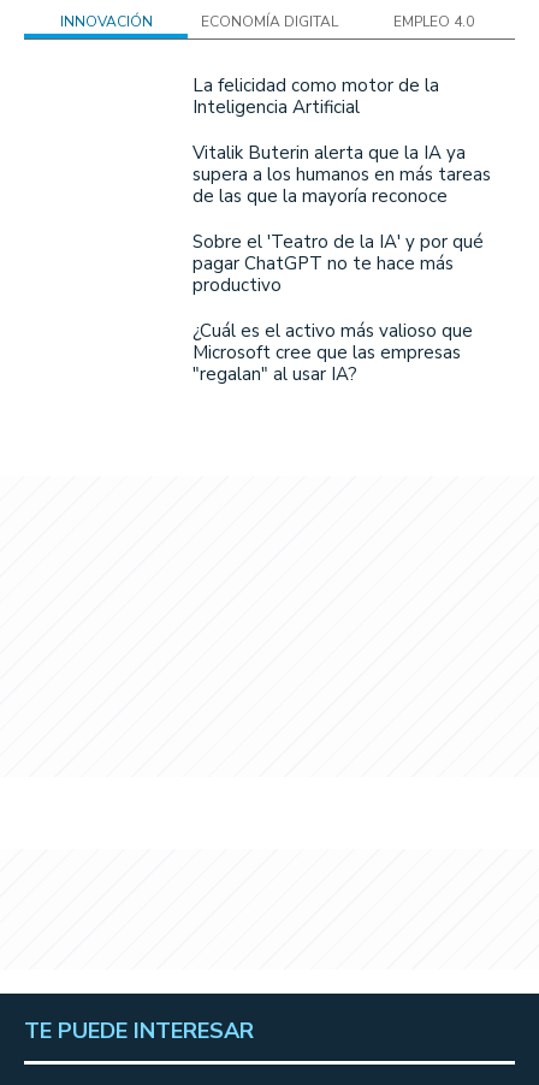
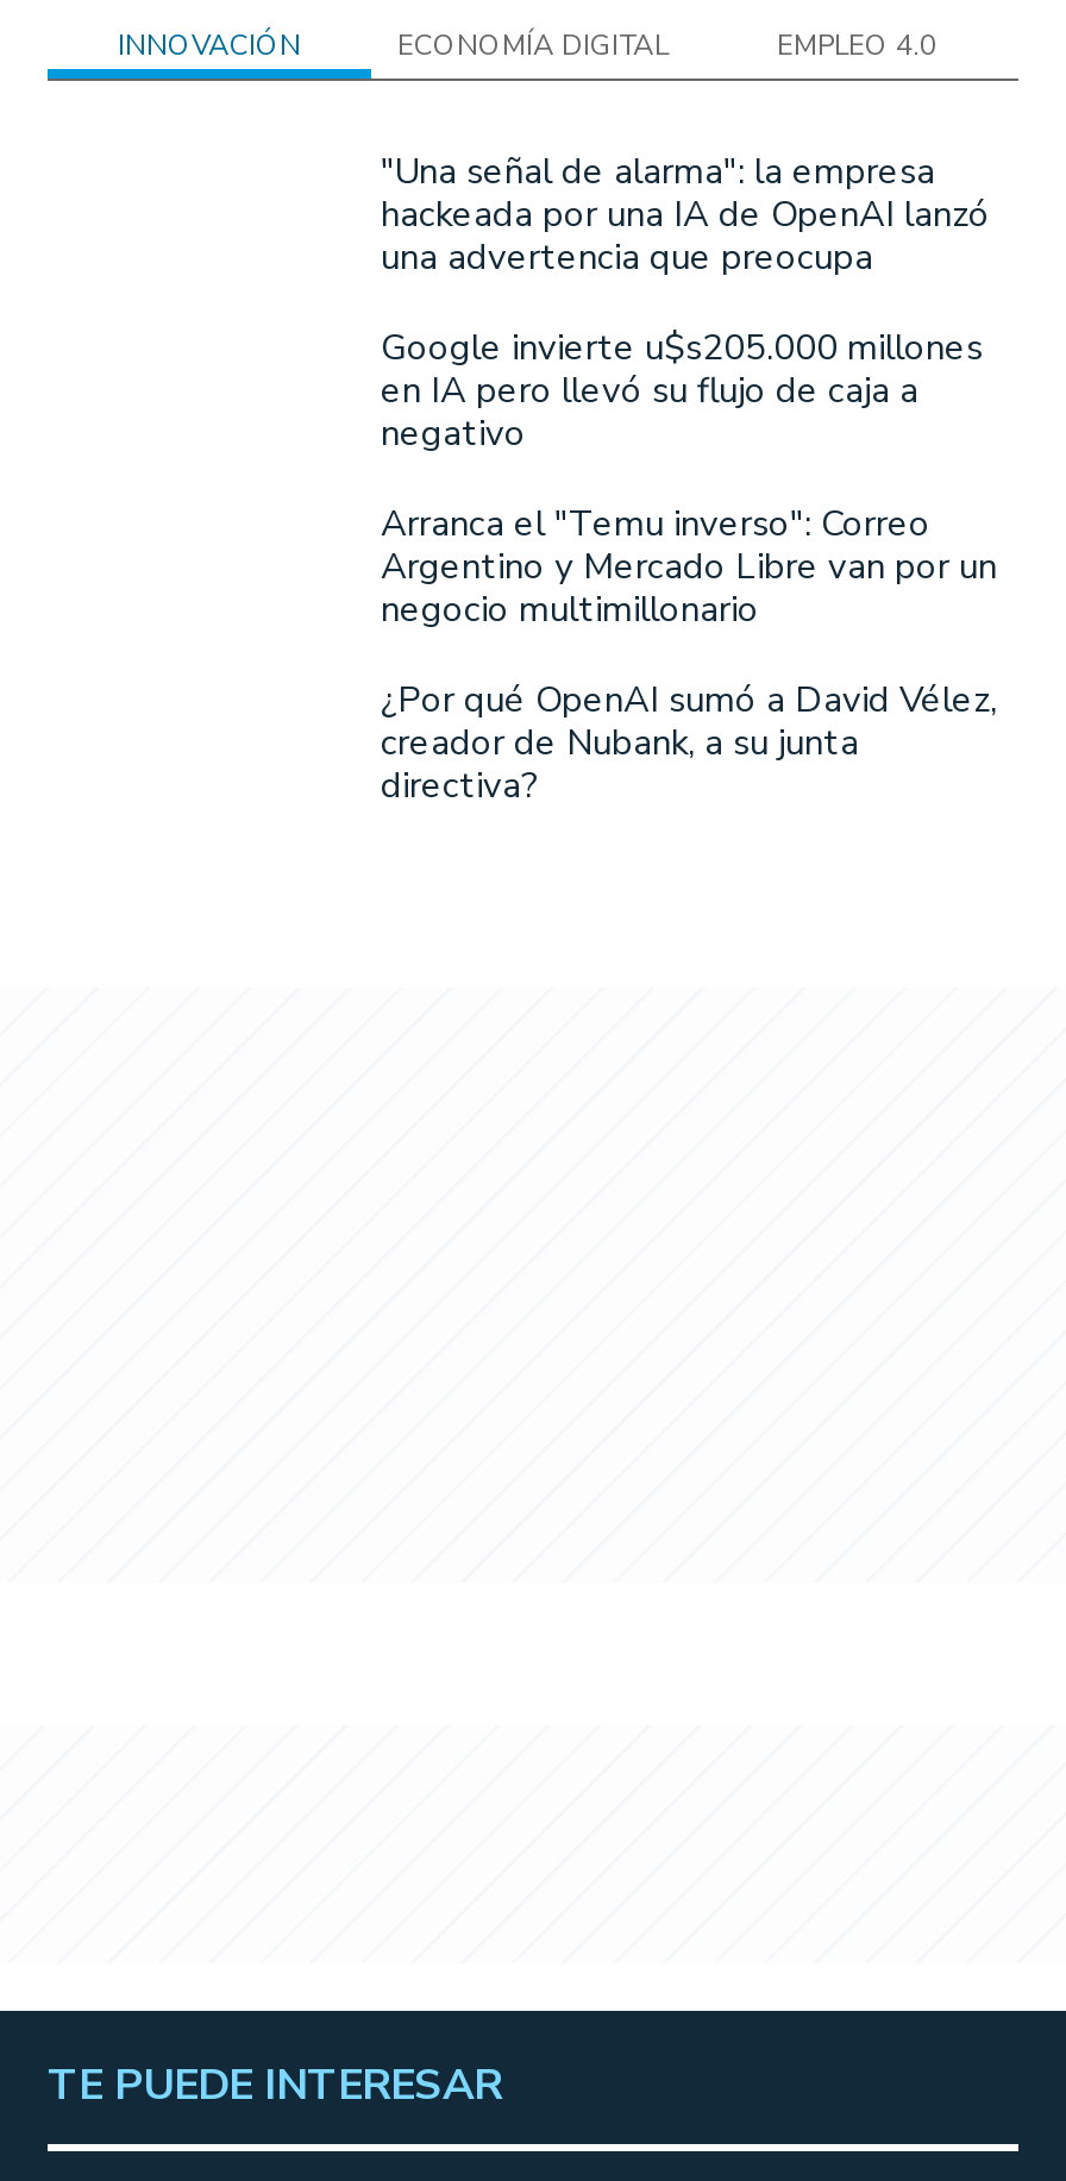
[192,73,439,119] La felicidad como motor de la | Inteligencia Artificial -> [381,148,990,281] "Una señal de alarma": la empresa | hackeada por una IA de OpenAI lanzó | una advertencia que preocupa
[192,141,491,208] Vitalik Buterin alerta que la IA ya | supera a los humanos en más tareas | de las que la mayoría reconoce -> [381,324,983,457] Google invierte u$s205.000 millones | en IA pero llevó su flujo de caja a | negativo
[192,230,484,297] Sobre el 'Teatro de la IA' y por qué | pagar ChatGPT no te hace más | productivo -> [381,500,997,633] Arranca el "Temu inverso": Correo | Argentino y Mercado Libre van por un | negocio multimillonario
[192,319,473,386] ¿Cuál es el activo más valioso que | Microsoft cree que las empresas | "regalan" al usar IA? -> [381,676,997,809] ¿Por qué OpenAI sumó a David Vélez, | creador de Nubank, a su junta | directiva?

